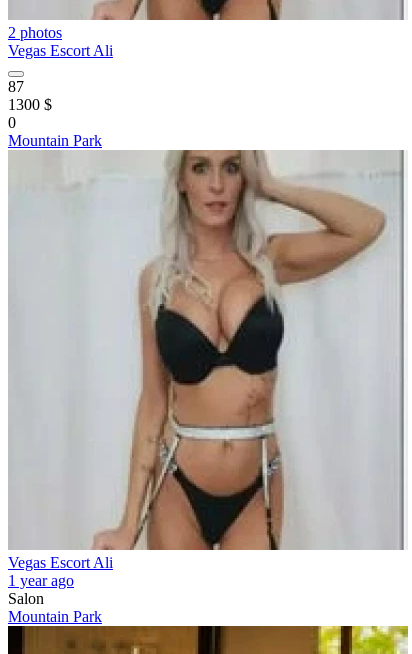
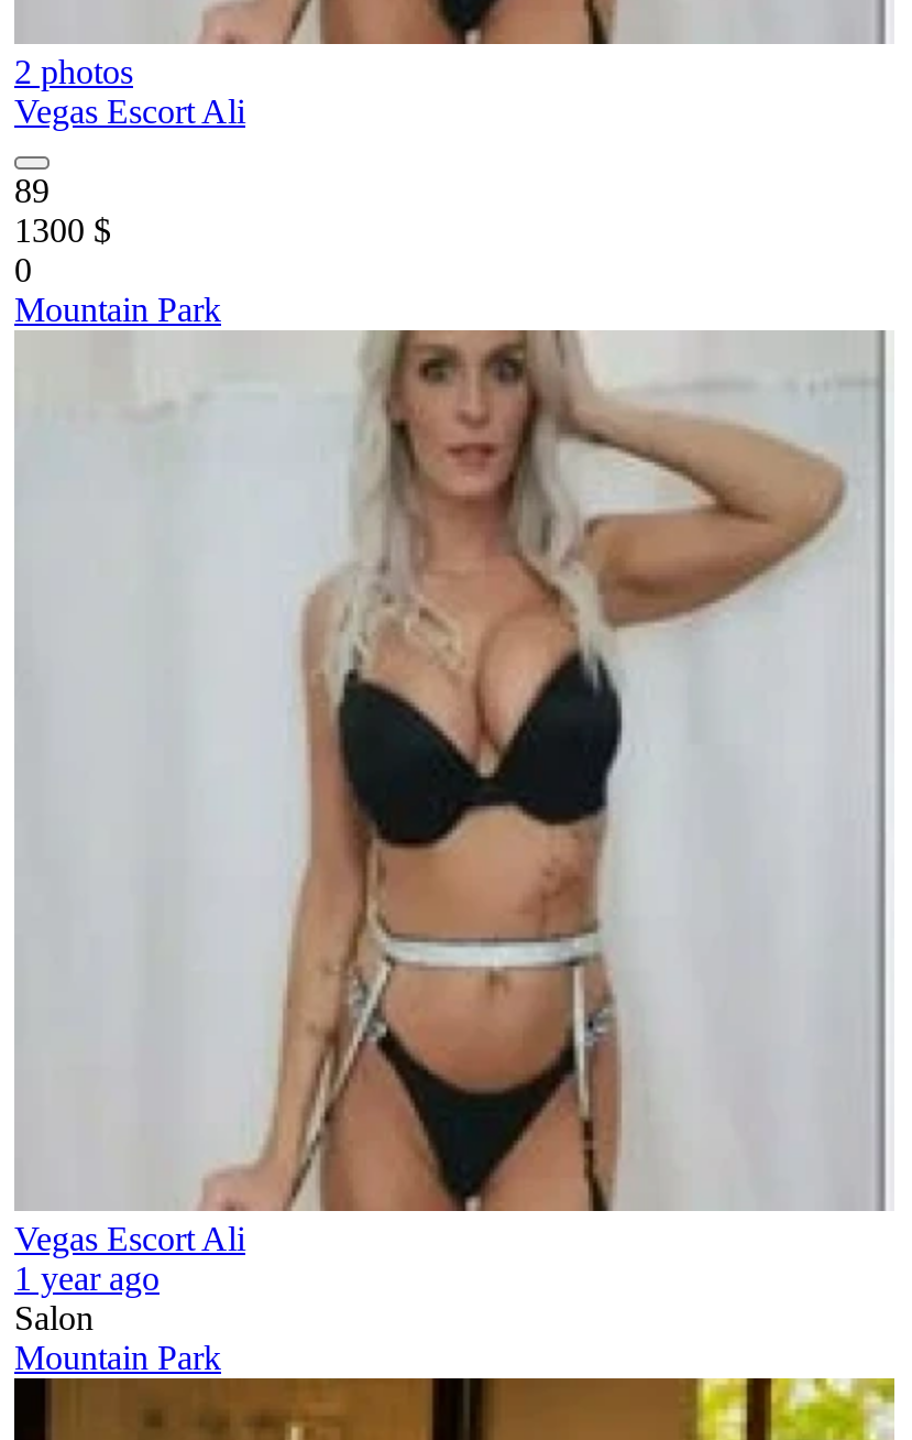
[8,78,24,95] 87 -> [14,172,50,209] 89

